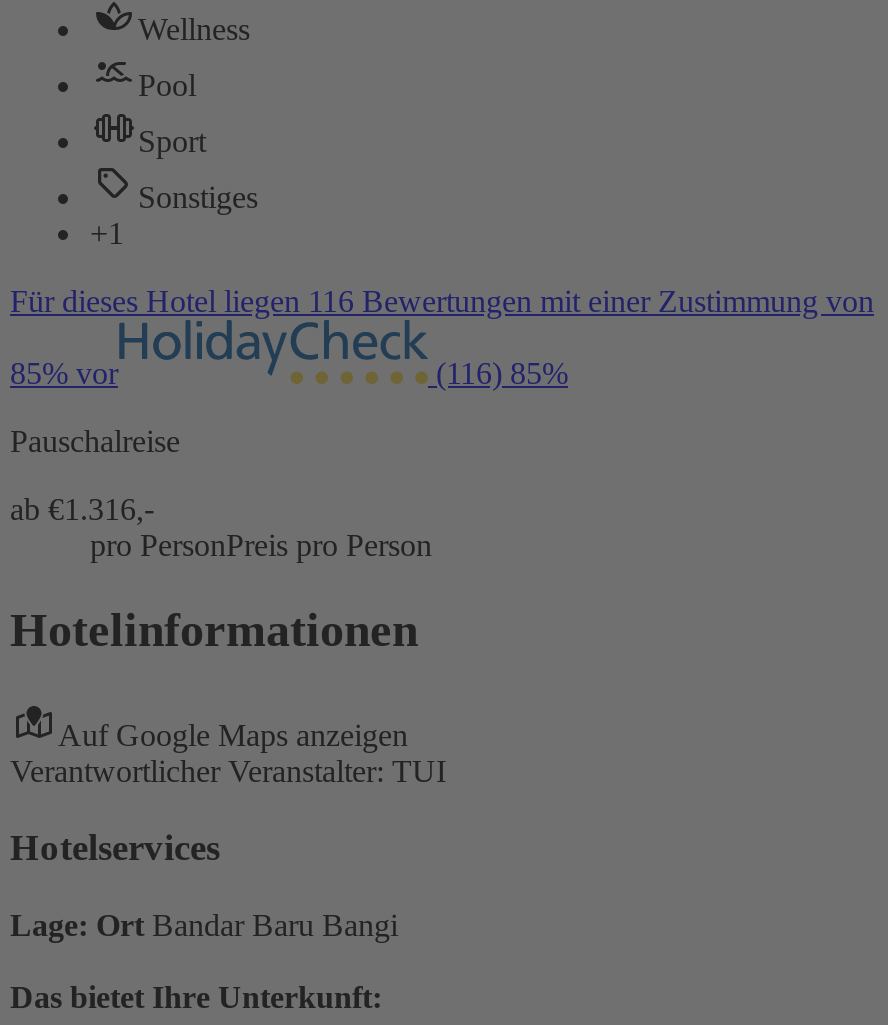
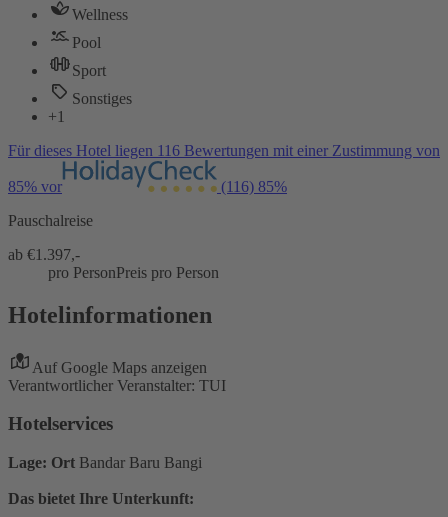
[10,492,154,526] ab €1.316,- -> [8,246,80,263] ab €1.397,-

